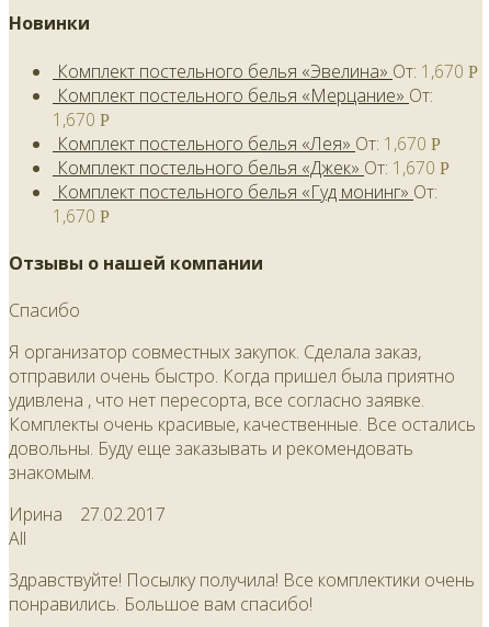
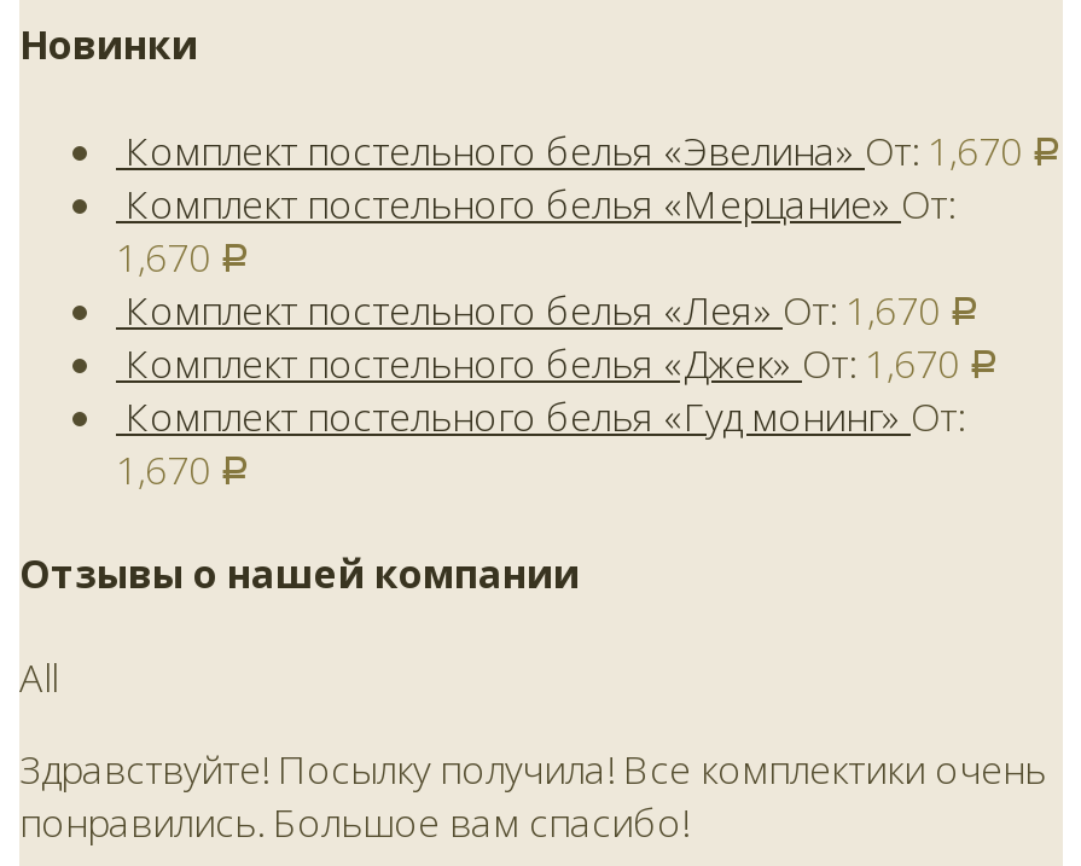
[9,298,476,526] Спасибо | Я организатор совместных закупок. Сделала заказ, | отправили очень быстро. Когда пришел была приятно | удивлена , что нет пересорта, все согласно заявке. | Комплекты очень красивые, качественные. Все остались | довольны. Буду еще заказывать и рекомендовать | знакомым. | Ирина 27.02.2017 -> none

